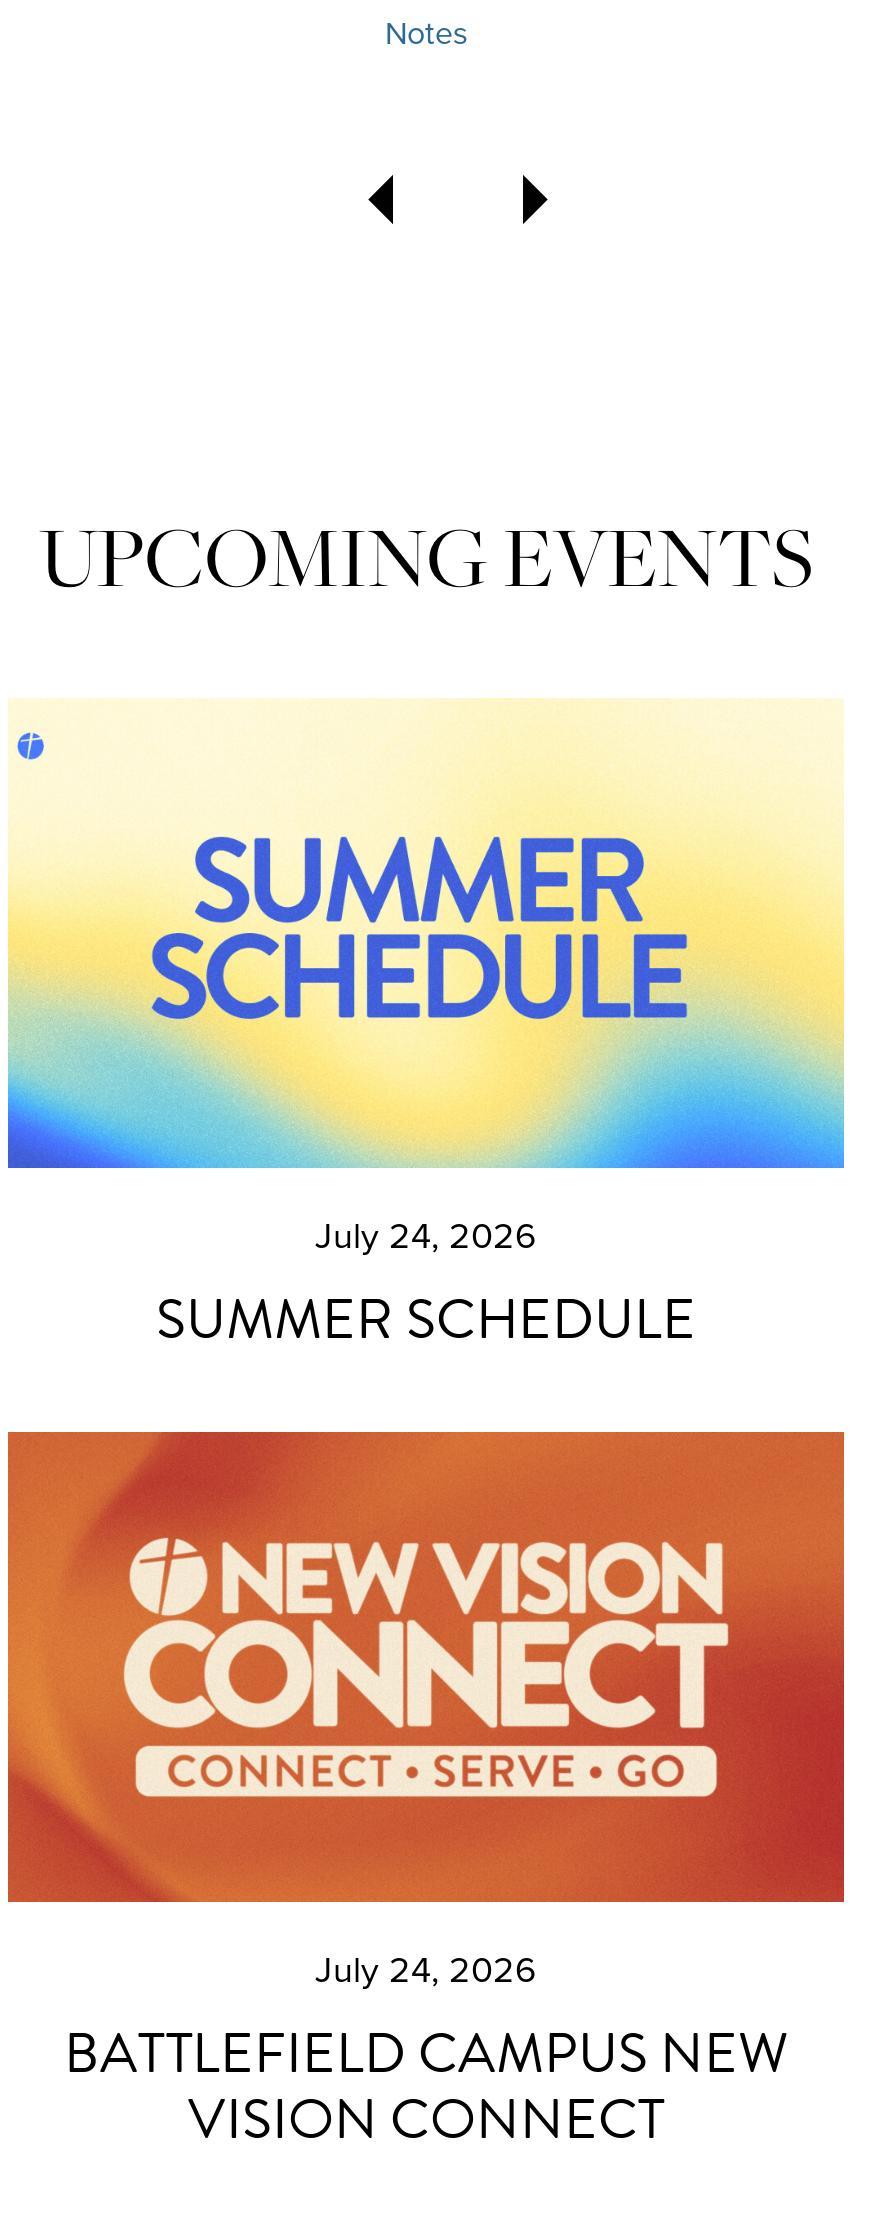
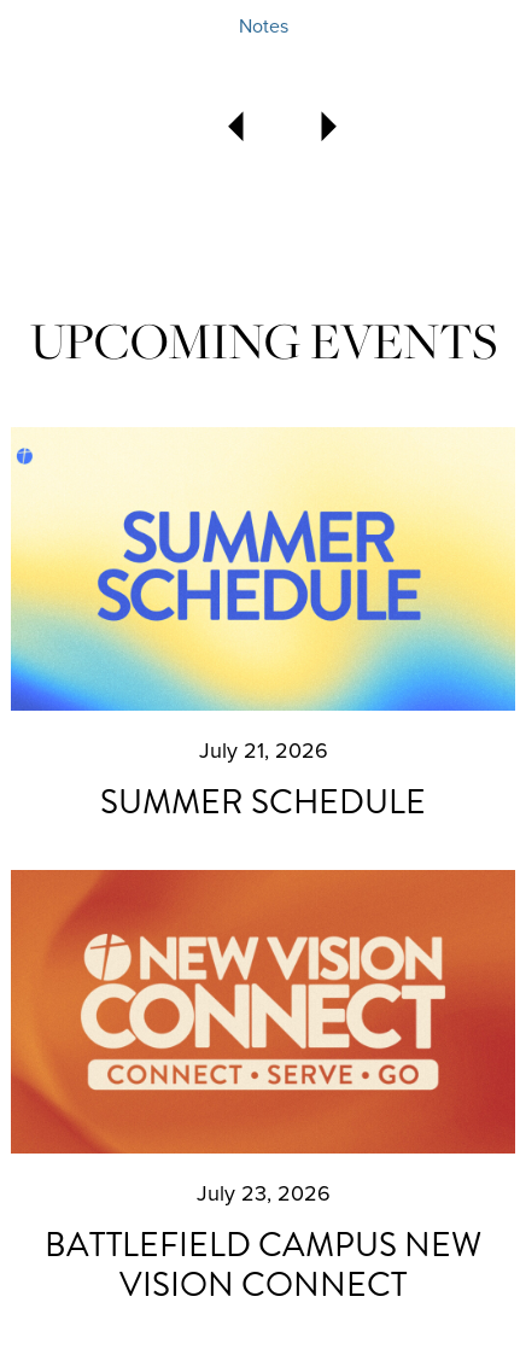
[315,1210,537,1260] July 24, 2026 -> [198,735,328,766] July 21, 2026
[315,1944,537,1994] July 24, 2026 -> [196,1178,330,1209] July 23, 2026

